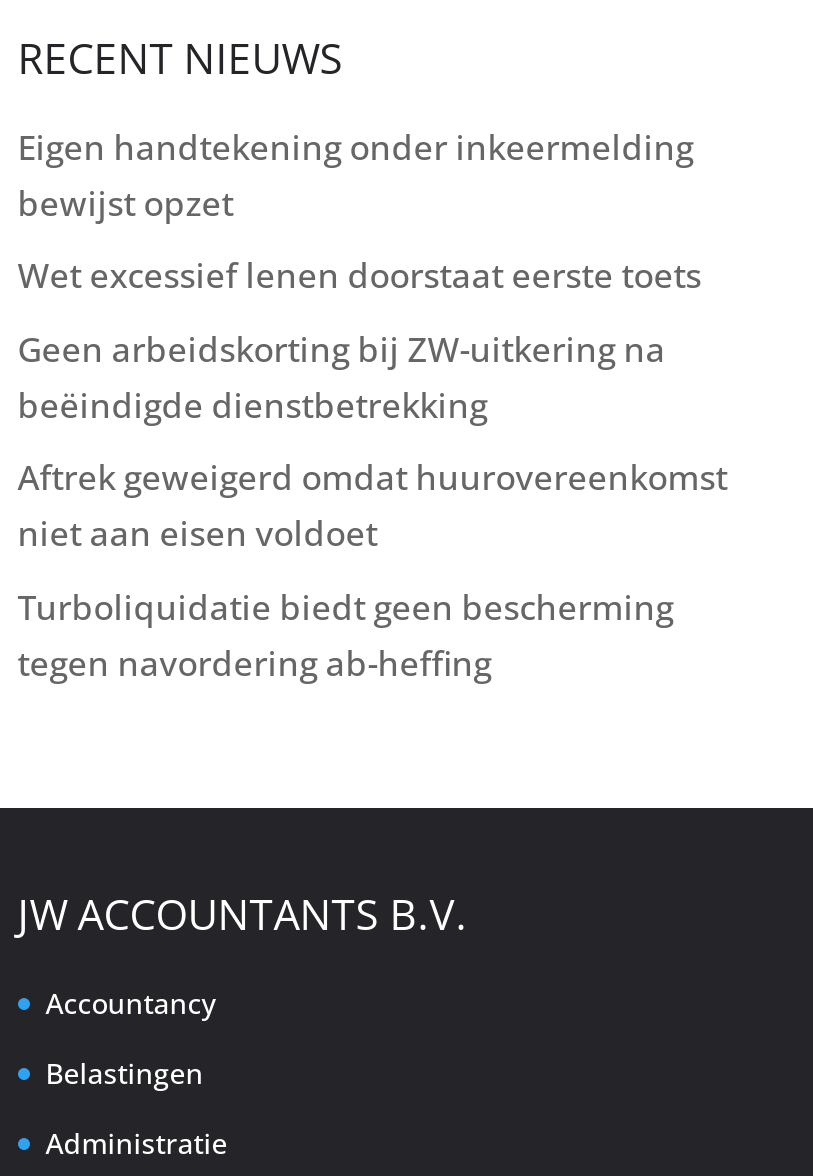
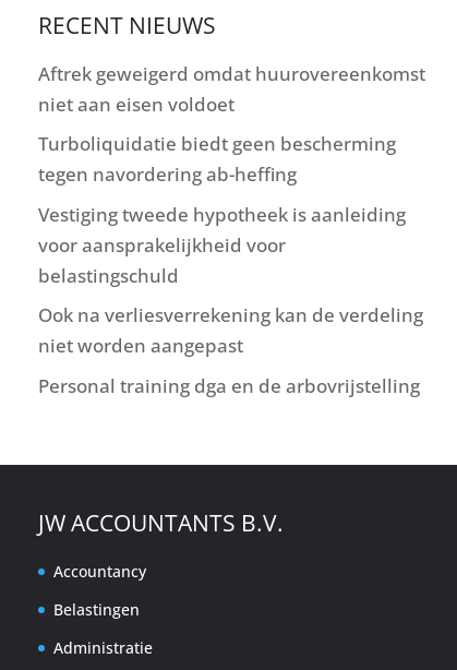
[18,124,702,428] Eigen handtekening onder inkeermelding | bewijst opzet | Wet excessief lenen doorstaat eerste toets | Geen arbeidskorting bij ZW-uitkering na | beëindigde dienstbetrekking -> none
moved [18,455,728,686] -> [38,61,425,187]: Aftrek geweigerd omdat huurovereenkomst | niet aan eisen voldoet | Turboliquidatie biedt geen bescherming | tegen navordering ab-heffing
none -> [38,202,423,398] Vestiging tweede hypotheek is aanleiding | voor aansprakelijkheid voor | belastingschuld | Ook na verliesverrekening kan de verdeling | niet worden aangepast | Personal training dga en de arbovrijstelling

